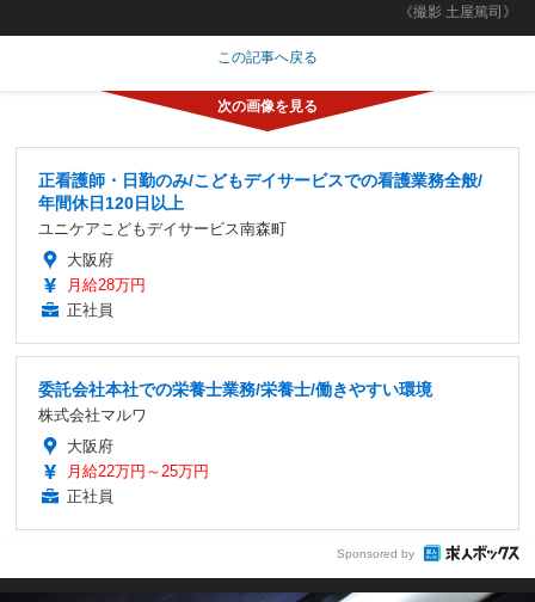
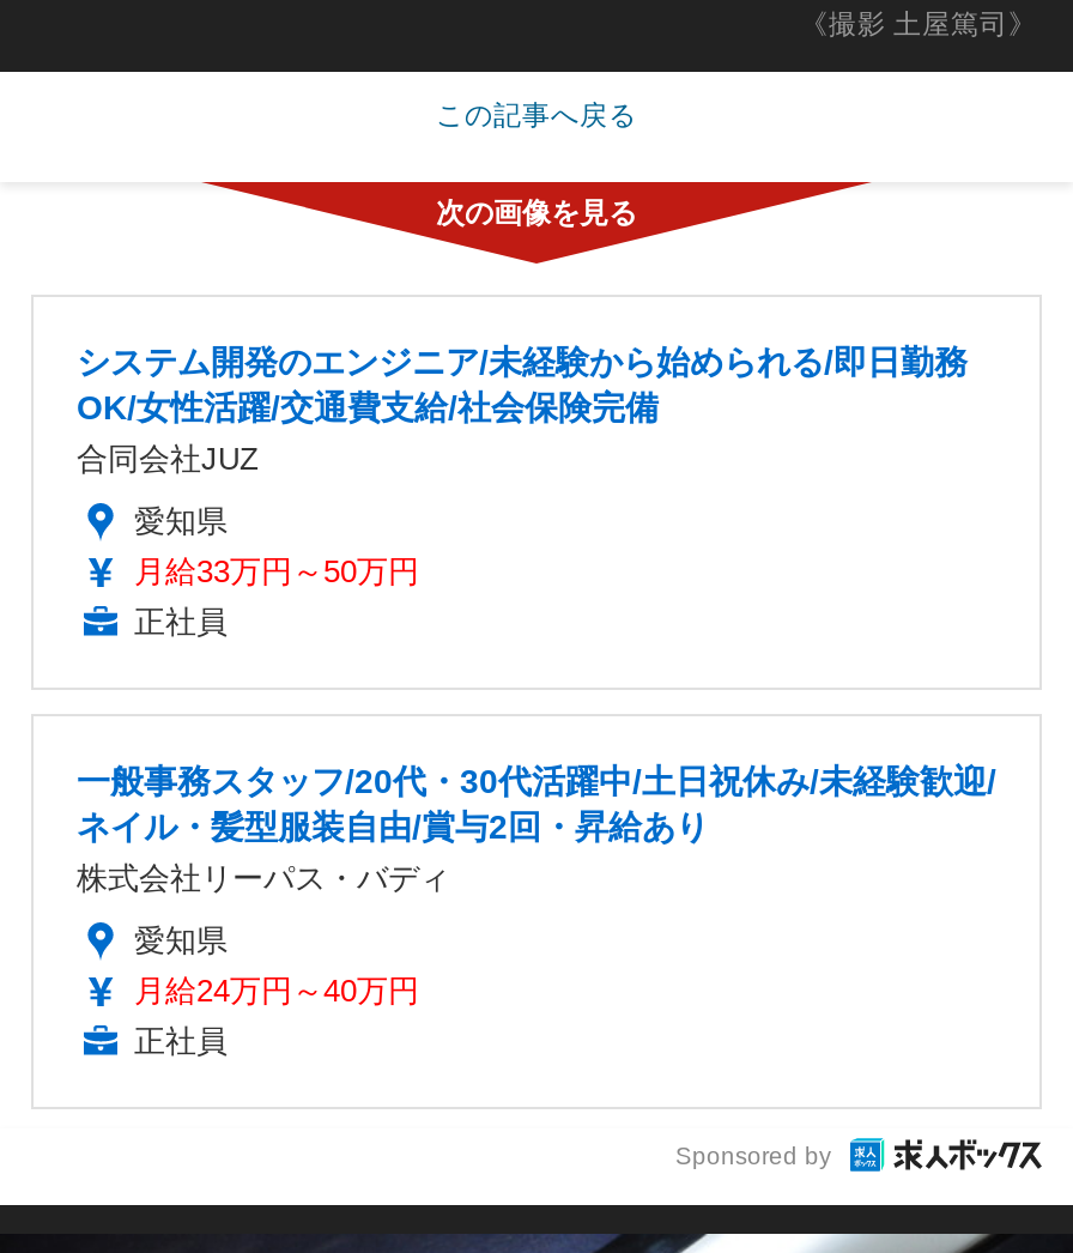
[38,171,482,238] 正看護師・日勤のみ/こどもデイサービスでの看護業務全般/ | 年間休日120日以上 | ユニケアこどもデイサービス南森町 -> [77,343,968,477] システム開発のエンジニア/未経験から始められる/即日勤務 | OK/女性活躍/交通費支給/社会保険完備 | 合同会社JUZ
[67,251,146,294] 大阪府 | 月給28万円 -> [134,503,419,589] 愛知県 | 月給33万円～50万円
[38,380,432,424] 委託会社本社での栄養士業務/栄養士/働きやすい環境 | 株式会社マルワ -> [77,762,996,896] 一般事務スタッフ/20代・30代活躍中/土日祝休み/未経験歓迎/ | ネイル・髪型服装自由/賞与2回・昇給あり | 株式会社リーパス・バディ
[67,437,209,480] 大阪府 | 月給22万円～25万円 -> [134,922,419,1009] 愛知県 | 月給24万円～40万円

